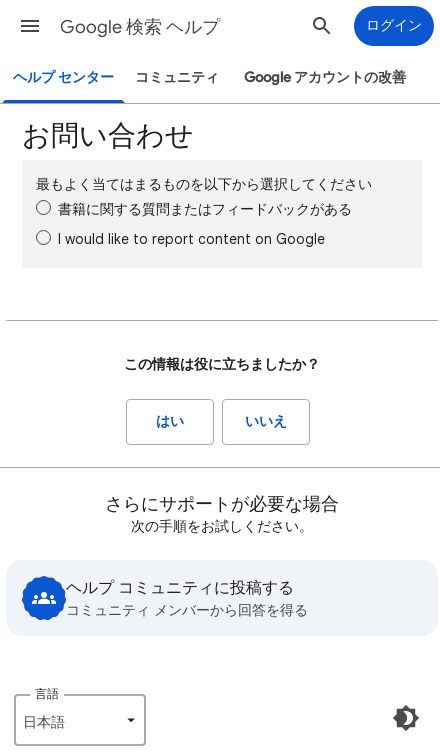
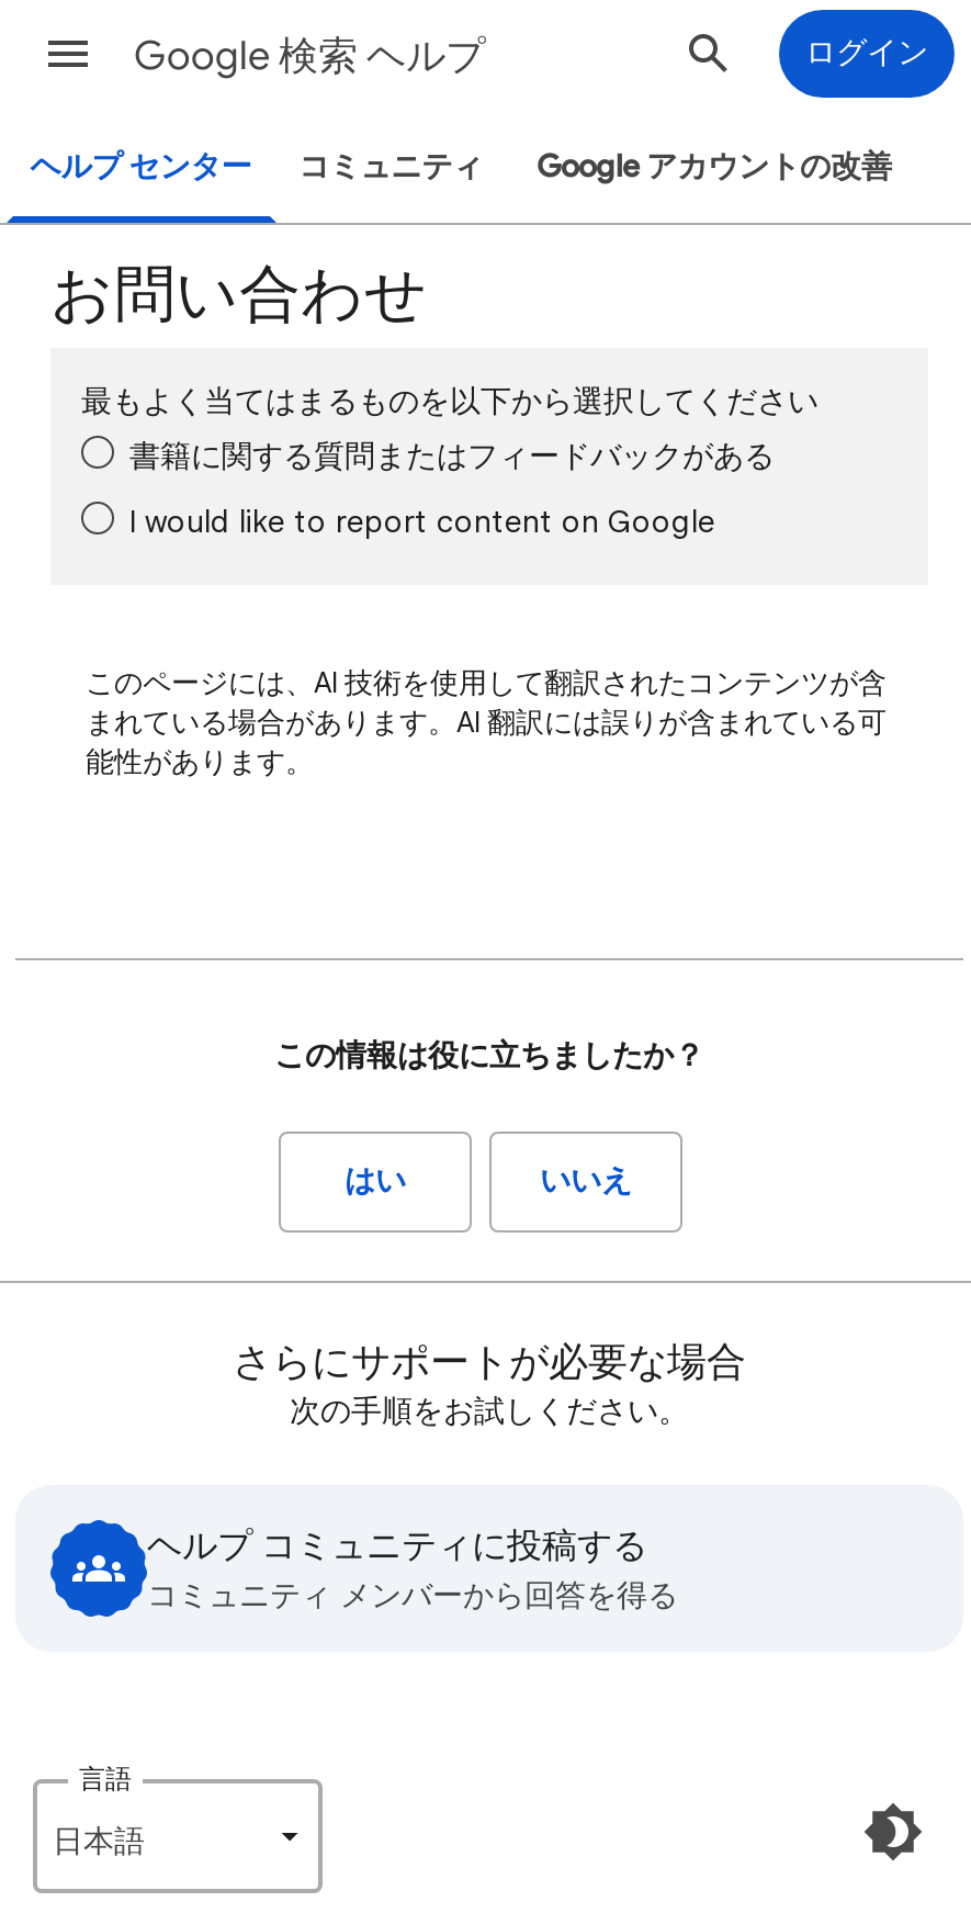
none -> [86,664,887,780] このページには、AI 技術を使用して翻訳されたコンテンツが含 | まれている場合があります。AI 翻訳には誤りが含まれている可 | 能性があります。

